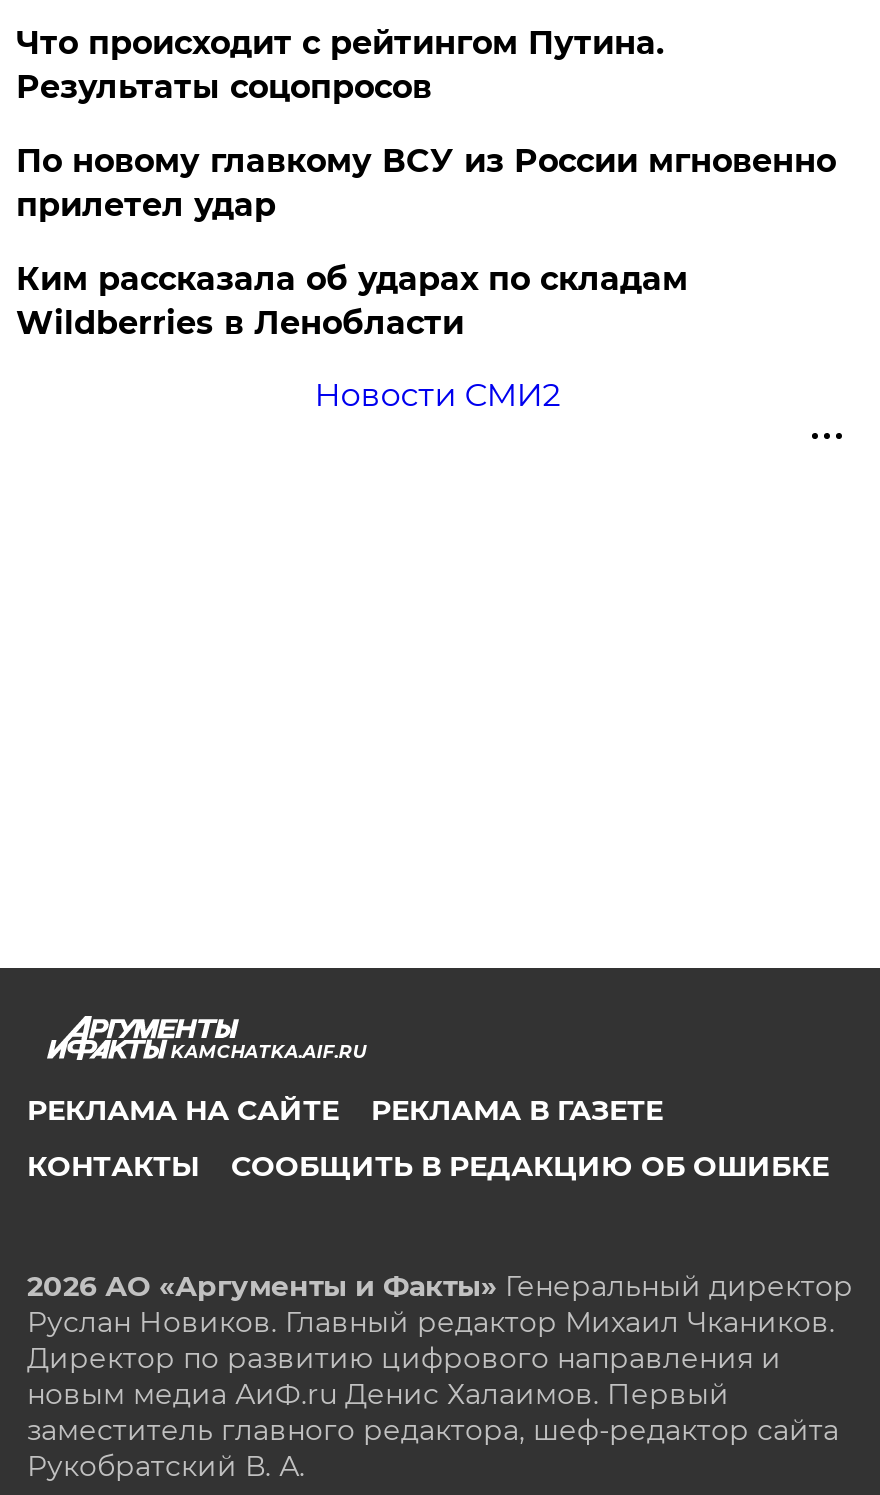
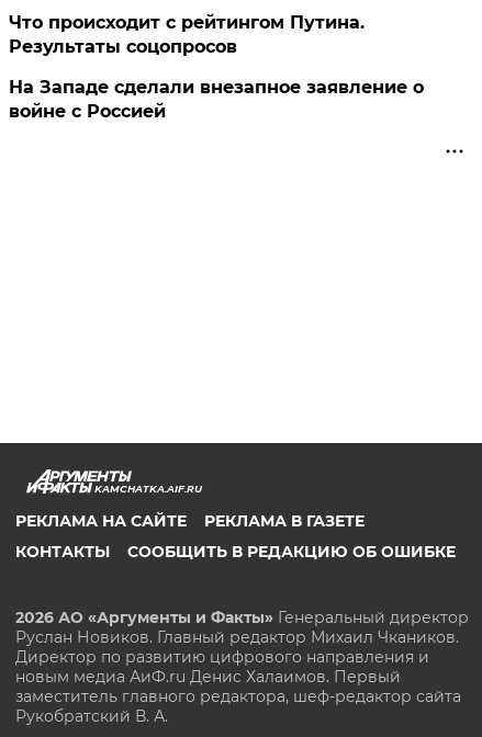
[16,142,836,414] По новому главкому ВСУ из России мгновенно | прилетел удар | Ким рассказала об ударах по складам | Wildberries в Ленобласти | Новости СМИ2 -> [9,77,424,122] На Западе сделали внезапное заявление о | войне с Россией

